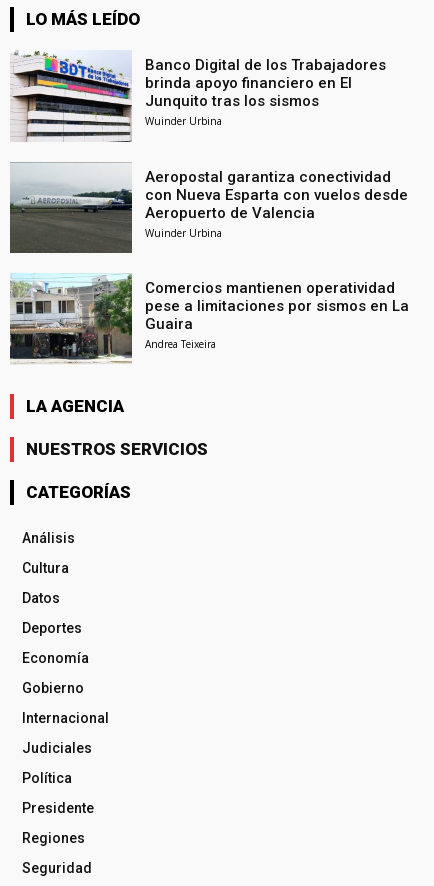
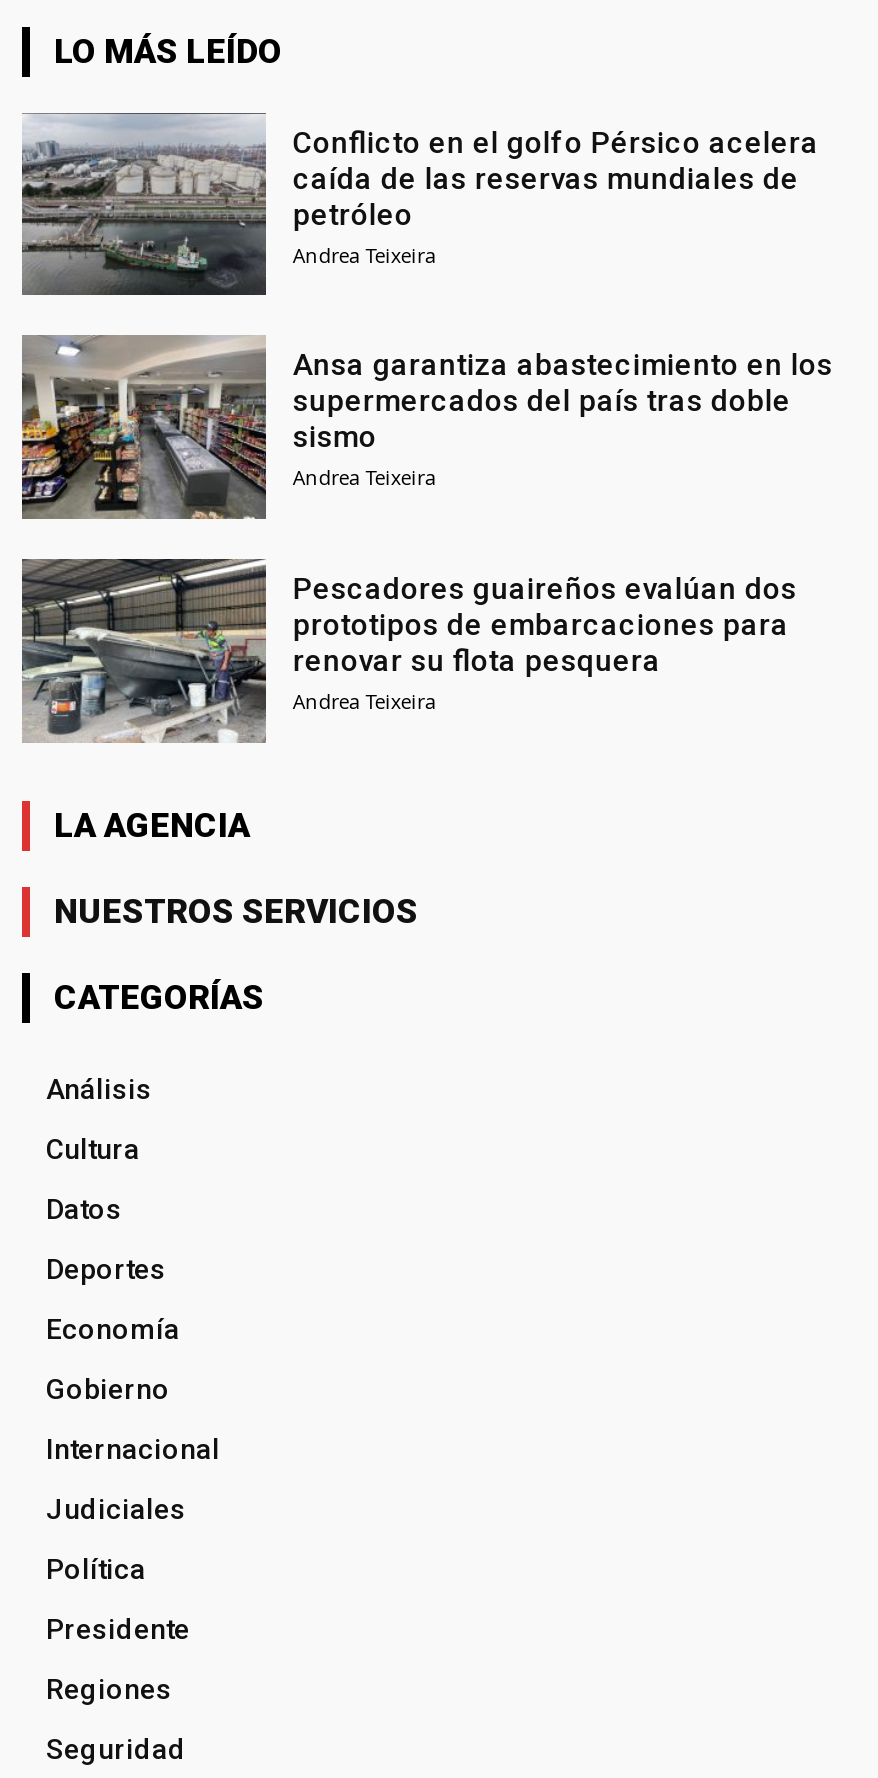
[10,50,386,141] [image] | Banco Digital de los Trabajadores | brinda apoyo financiero en El | Junquito tras los sismos | Wuinder Urbina -> [20,111,819,297] [image] | Conflicto en el golfo Pérsico acelera | caída de las reservas mundiales de | petróleo | Andrea Teixeira
[9,162,408,254] [image] | Aeropostal garantiza conectividad | con Nueva Esparta con vuelos desde | Aeropuerto de Valencia | Wuinder Urbina -> [20,335,833,521] [image] | Ansa garantiza abastecimiento en los | supermercados del país tras doble | sismo | Andrea Teixeira
[10,273,409,364] [image] | Comercios mantienen operatividad | pese a limitaciones por sismos en La | Guaira -> [20,557,797,743] [image] | Pescadores guaireños evalúan dos | prototipos de embarcaciones para | renovar su flota pesquera

